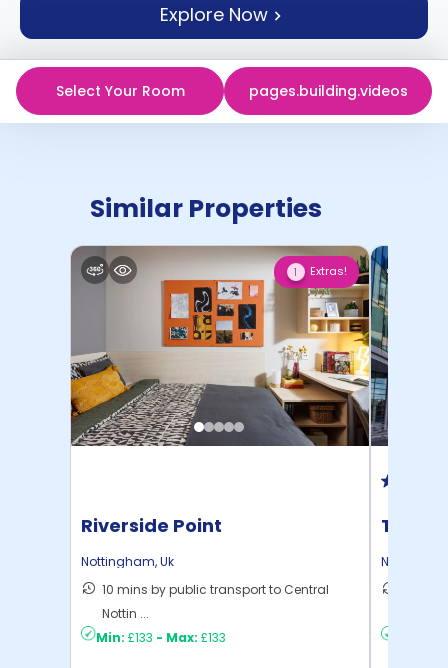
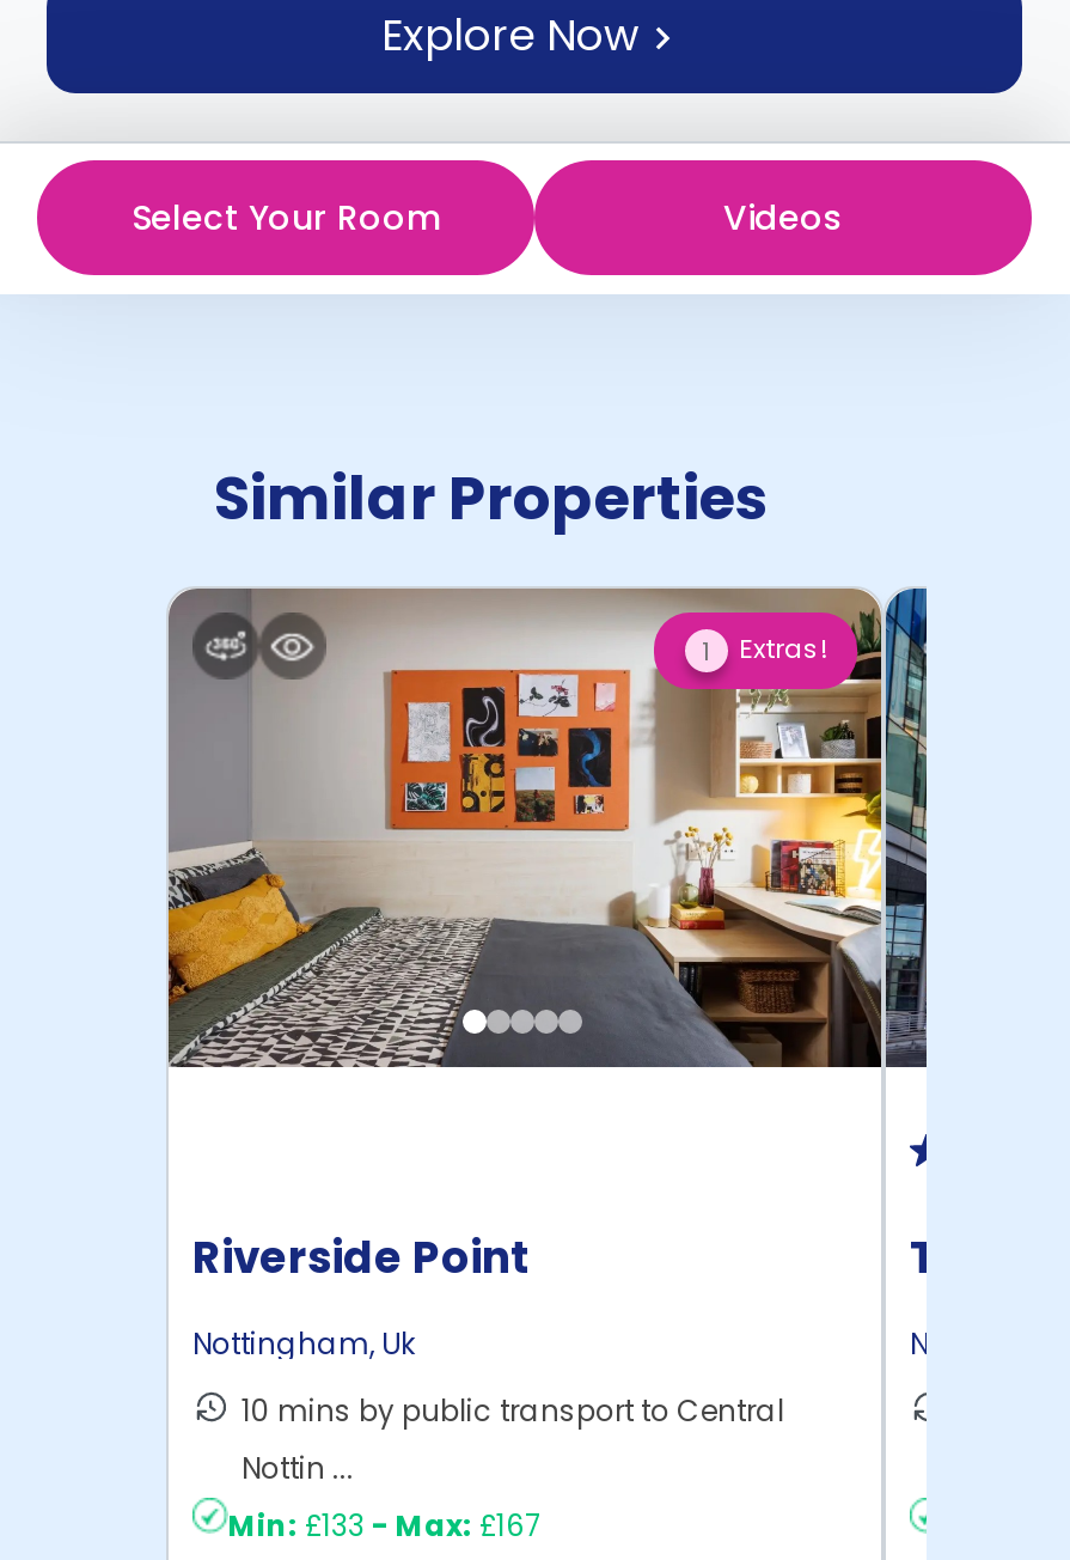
[248,80,407,100] pages.building.videos -> [723,193,843,240] Videos
[96,628,226,645] Min: £133 - Max: £133 -> [228,1504,542,1544] Min: £133 - Max: £167

